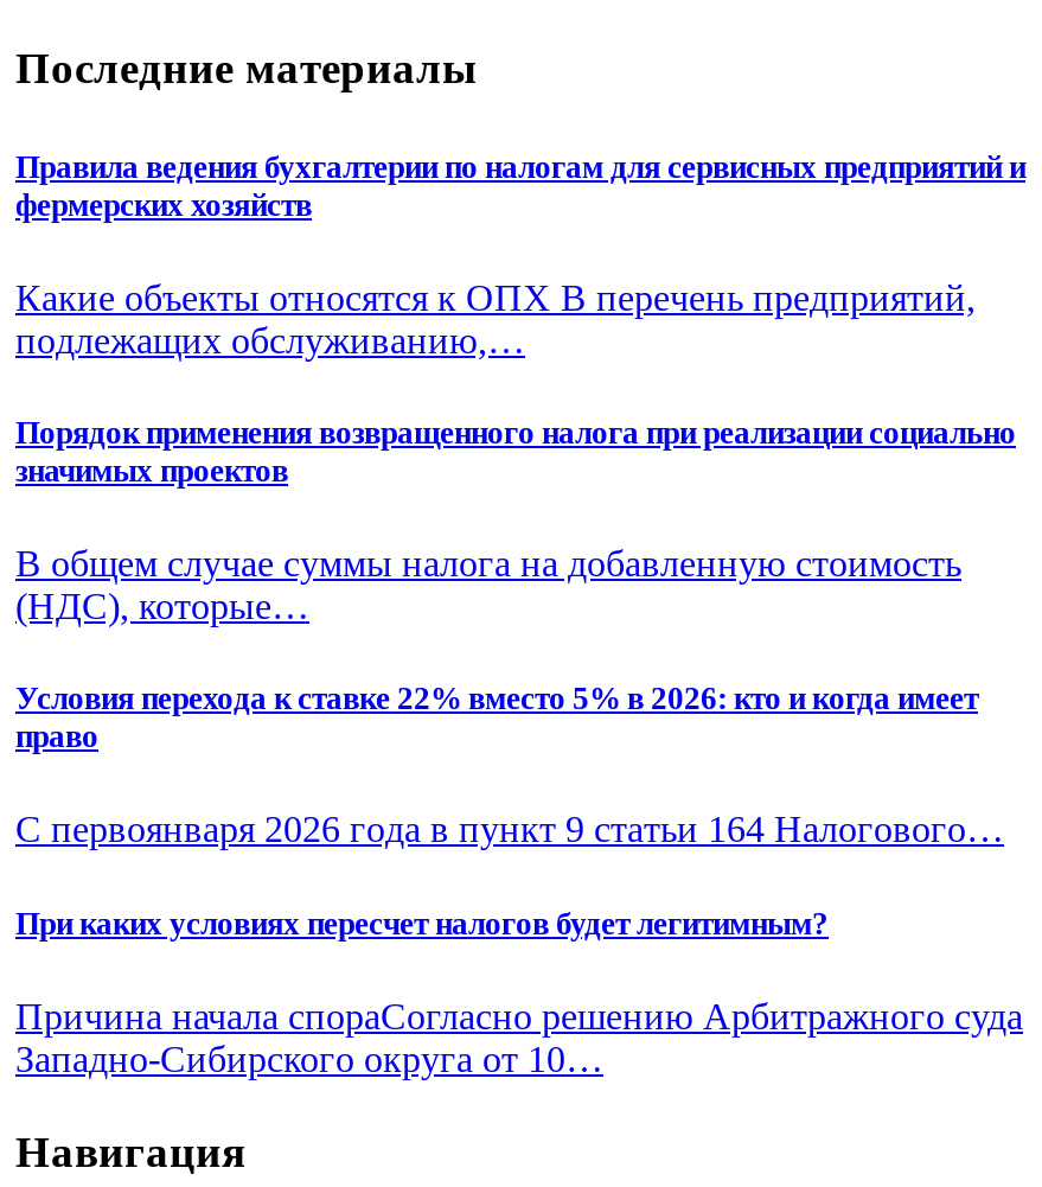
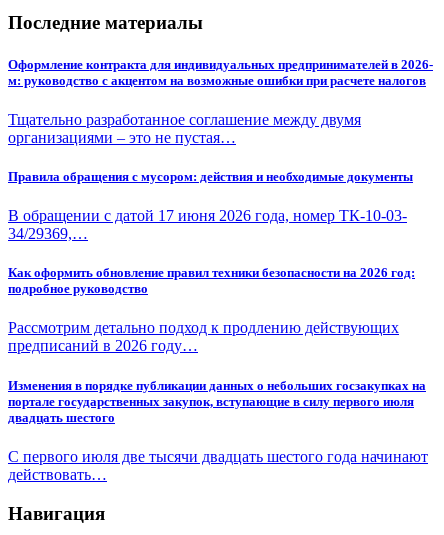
[15,148,1025,222] Правила ведения бухгалтерии по налогам для сервисных предприятий и | фермерских хозяйств -> [8,57,433,88] Оформление контракта для индивидуальных предпринимателей в 2026- | м: руководство с акцентом на возможные ошибки при расчете налогов
[15,277,976,360] Какие объекты относятся к ОПХ В перечень предприятий, | подлежащих обслуживанию,… -> [8,111,361,146] Тщательно разработанное соглашение между двумя | организациями – это не пустая…
[15,415,1016,489] Порядок применения возвращенного налога при реализации социально | значимых проектов -> [8,169,413,184] Правила обращения с мусором: действия и необходимые документы
[15,543,961,626] В общем случае суммы налога на добавленную стоимость | (НДС), которые… -> [8,207,407,242] В обращении с датой 17 июня 2026 года, номер ТК-10-03- | 34/29369,…
[15,681,978,755] Условия перехода к ставке 22% вместо 5% в 2026: кто и когда имеет | право -> [8,265,415,296] Как оформить обновление правил техники безопасности на 2026 год: | подробное руководство
[15,810,1004,850] С первоянваря 2026 года в пункт 9 статьи 164 Налогового… -> [8,319,399,354] Рассмотрим детально подход к продлению действующих | предписаний в 2026 году…
[15,905,829,941] При каких условиях пересчет налогов будет легитимным? -> [8,378,426,425] Изменения в порядке публикации данных о небольших госзакупках на | портале государственных закупок, вступающие в силу первого июля | двадцать шестого
[15,996,1023,1079] Причина начала спораСогласно решению Арбитражного суда | Западно-Сибирского округа от 10… -> [8,448,428,483] С первого июля две тысячи двадцать шестого года начинают | действовать…

